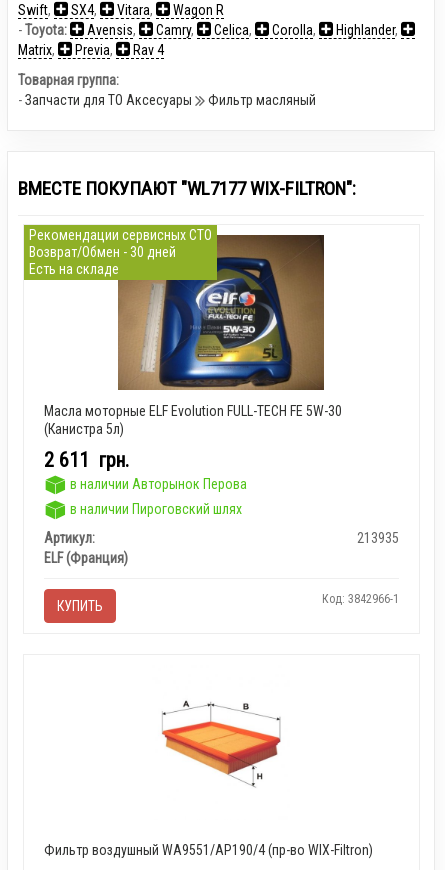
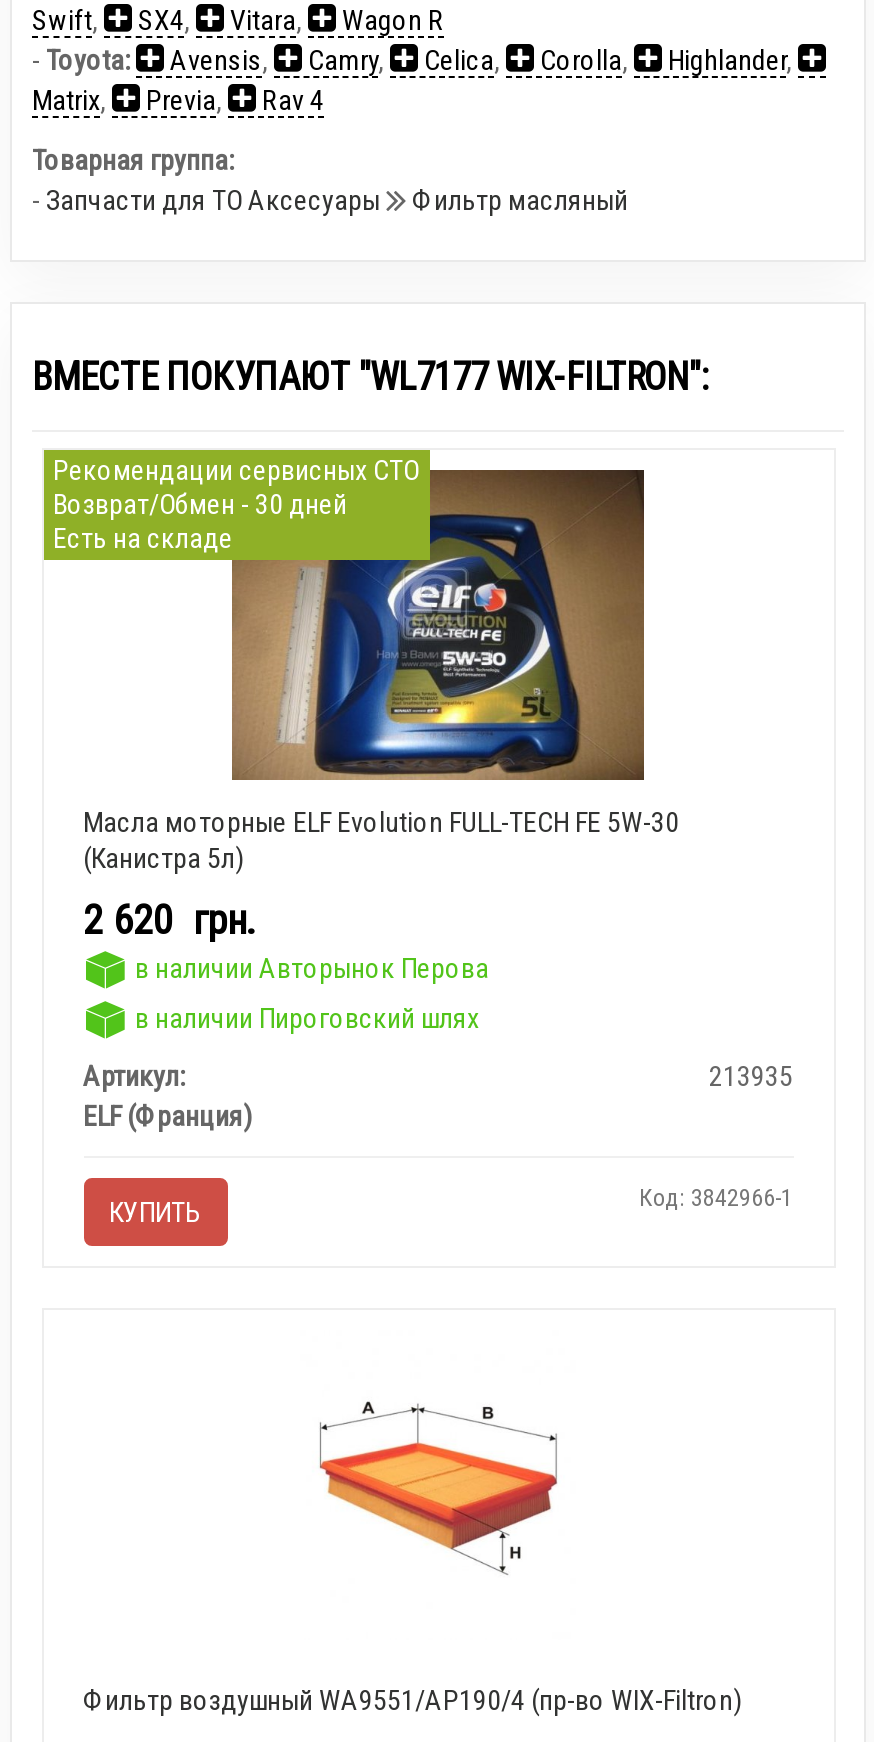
[43,448,128,472] 2 611 грн. -> [83,896,253,944] 2 620 грн.

